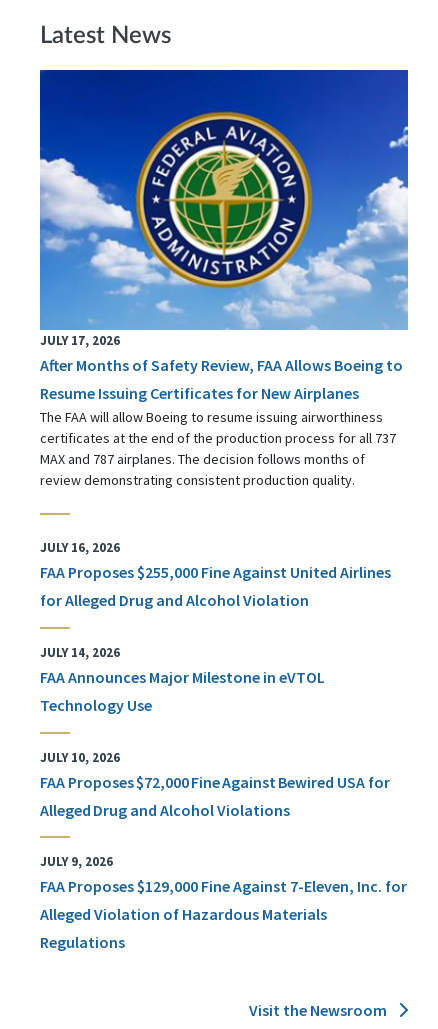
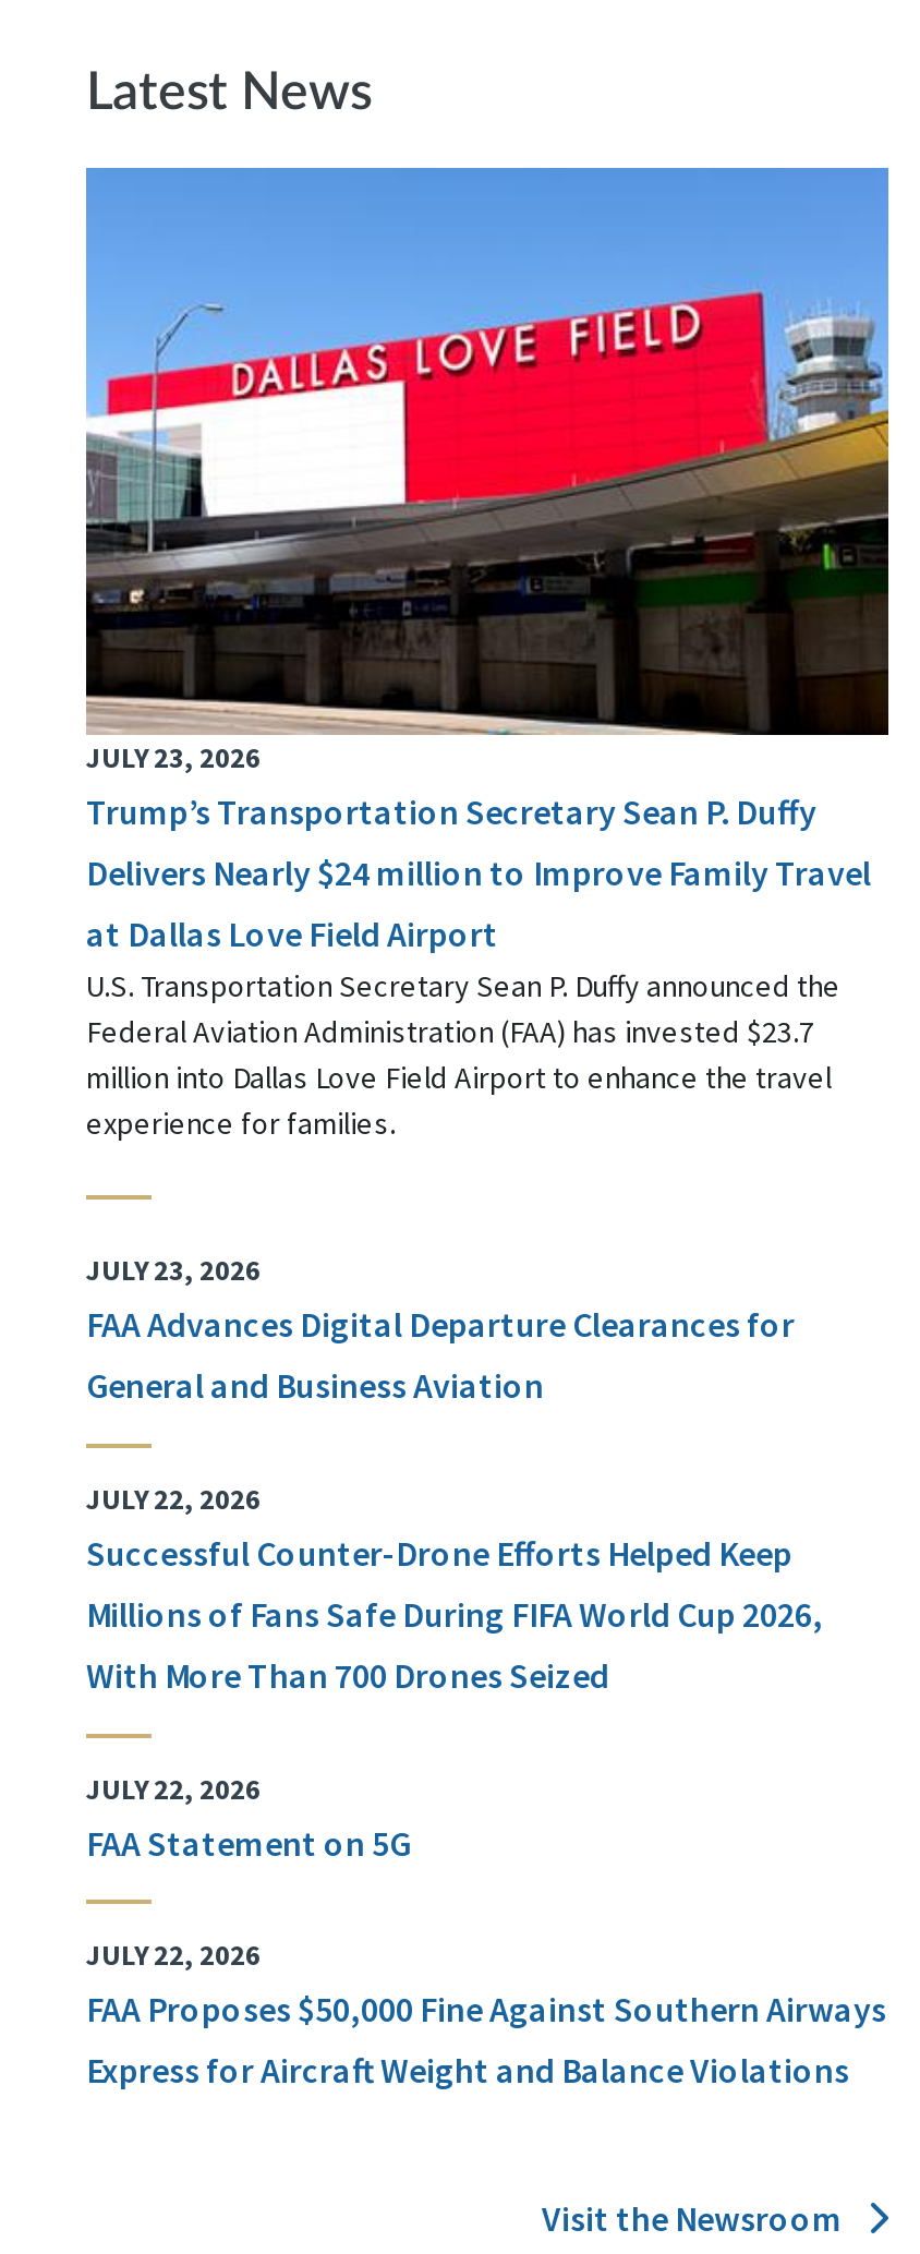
[39,69,409,489] [image] | JULY 17, 2026 | After Months of Safety Review, FAA Allows Boeing to | Resume Issuing Certificates for New Airplanes | The FAA will allow Boeing to resume issuing airworthiness | certificates at the end of the production process for all 737 | MAX and 787 airplanes. The decision follows months of | review demonstrating consistent production quality. -> [84,166,891,1142] [image] | JULY 23, 2026 | Trump’s Transportation Secretary Sean P. Duffy | Delivers Nearly $24 million to Improve Family Travel | at Dallas Love Field Airport | U.S. Transportation Secretary Sean P. Duffy announced the | Federal Aviation Administration (FAA) has invested $23.7 | million into Dallas Love Field Airport to enhance the travel | experience for families.
[40,539,391,610] JULY 16, 2026 | FAA Proposes $255,000 Fine Against United Airlines | for Alleged Drug and Alcohol Violation -> [86,1253,795,1408] JULY 23, 2026 | FAA Advances Digital Departure Clearances for | General and Business Aviation
[40,644,325,715] JULY 14, 2026 | FAA Announces Major Milestone in eVTOL | Technology Use -> [86,1481,823,1697] JULY 22, 2026 | Successful Counter-Drone Efforts Helped Keep | Millions of Fans Safe During FIFA World Cup 2026, | With More Than 700 Drones Seized
[40,749,390,820] JULY 10, 2026 | FAA Proposes $72,000 Fine Against Bewired USA for | Alleged Drug and Alcohol Violations -> [86,1770,411,1864] JULY 22, 2026 | FAA Statement on 5G
[40,853,407,952] JULY 9, 2026 | FAA Proposes $129,000 Fine Against 7-Eleven, Inc. for | Alleged Violation of Hazardous Materials | Regulations -> [86,1937,886,2092] JULY 22, 2026 | FAA Proposes $50,000 Fine Against Southern Airways | Express for Aircraft Weight and Balance Violations

